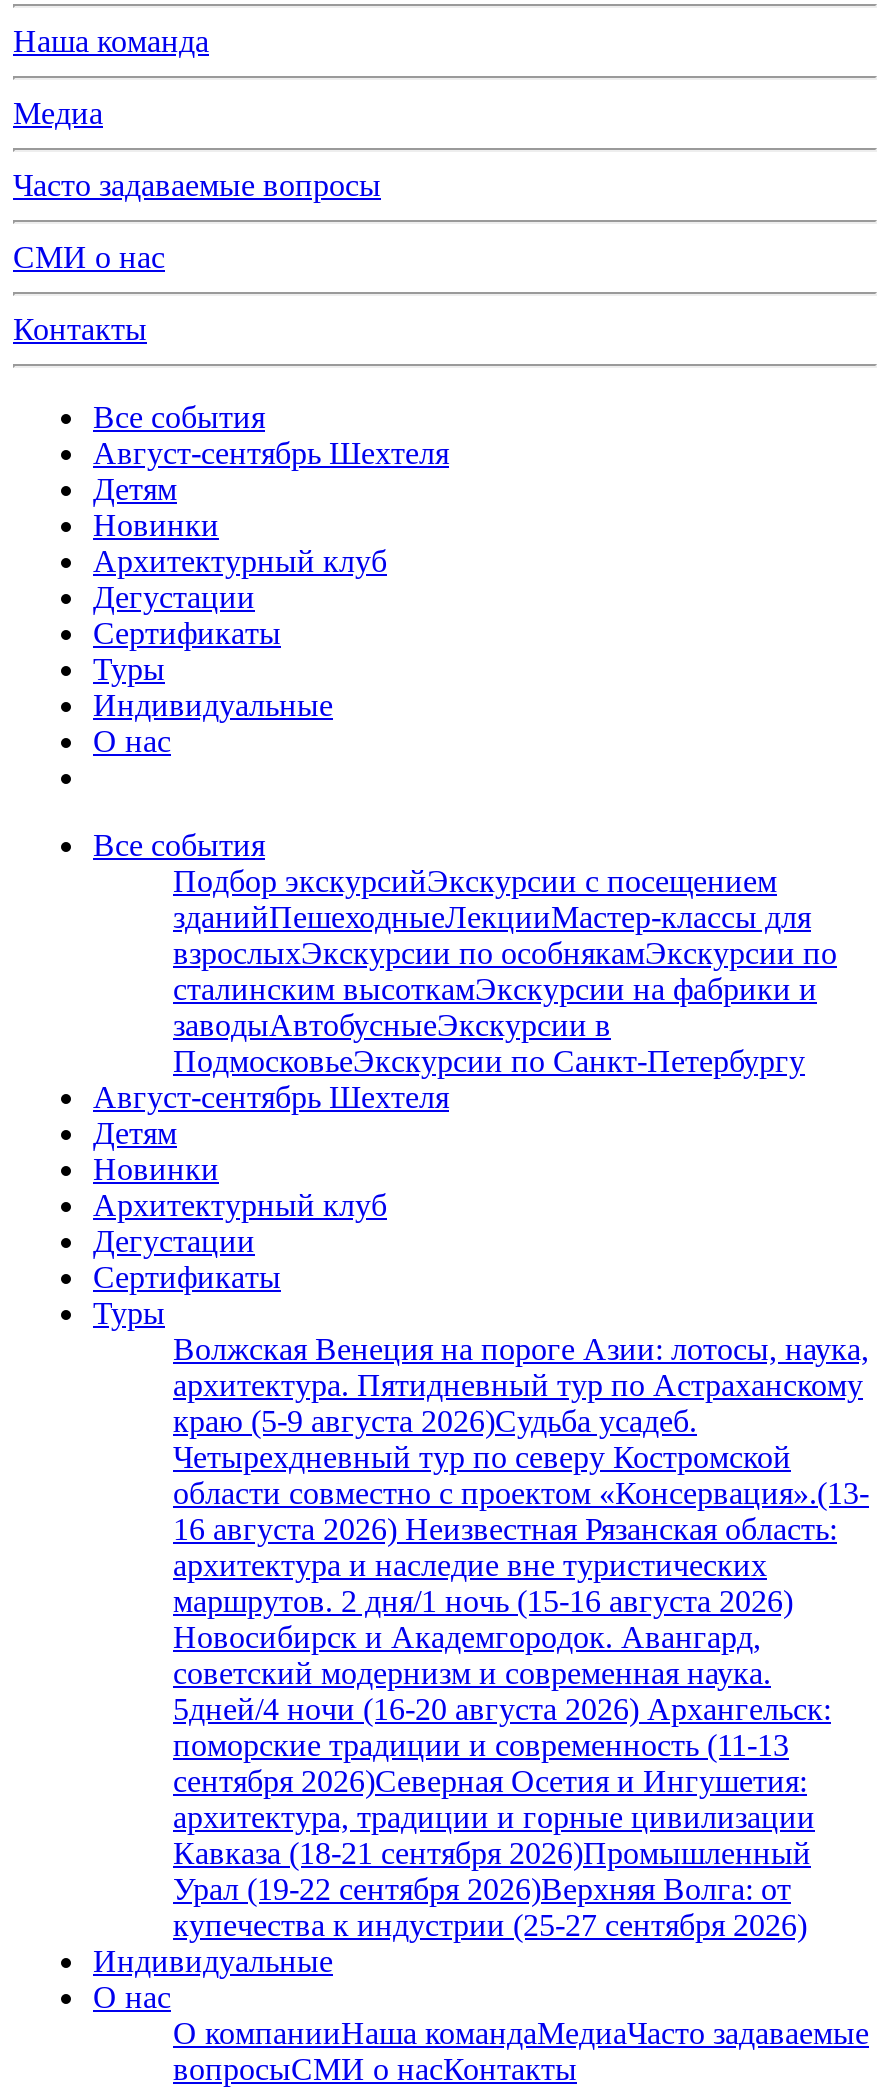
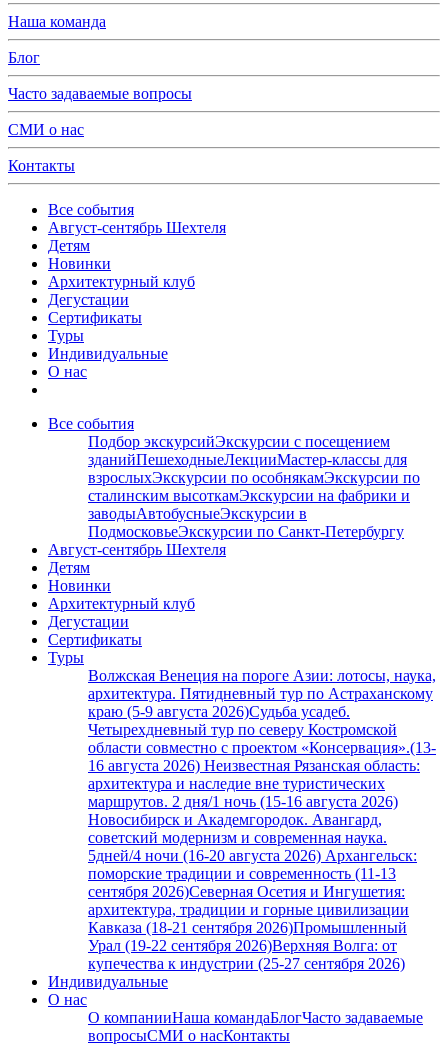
[13,96,103,130] Медиа -> [8,49,40,66] Блог
[173,2016,869,2050] О компанииНаша командаМедиаЧасто задаваемые -> [88,1009,423,1026] О компанииНаша командаБлогЧасто задаваемые

